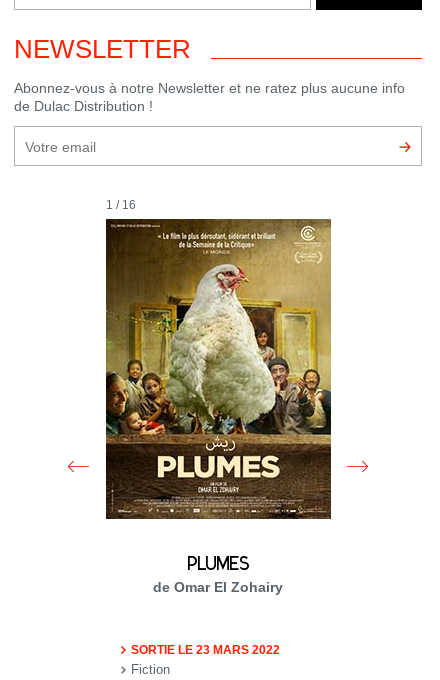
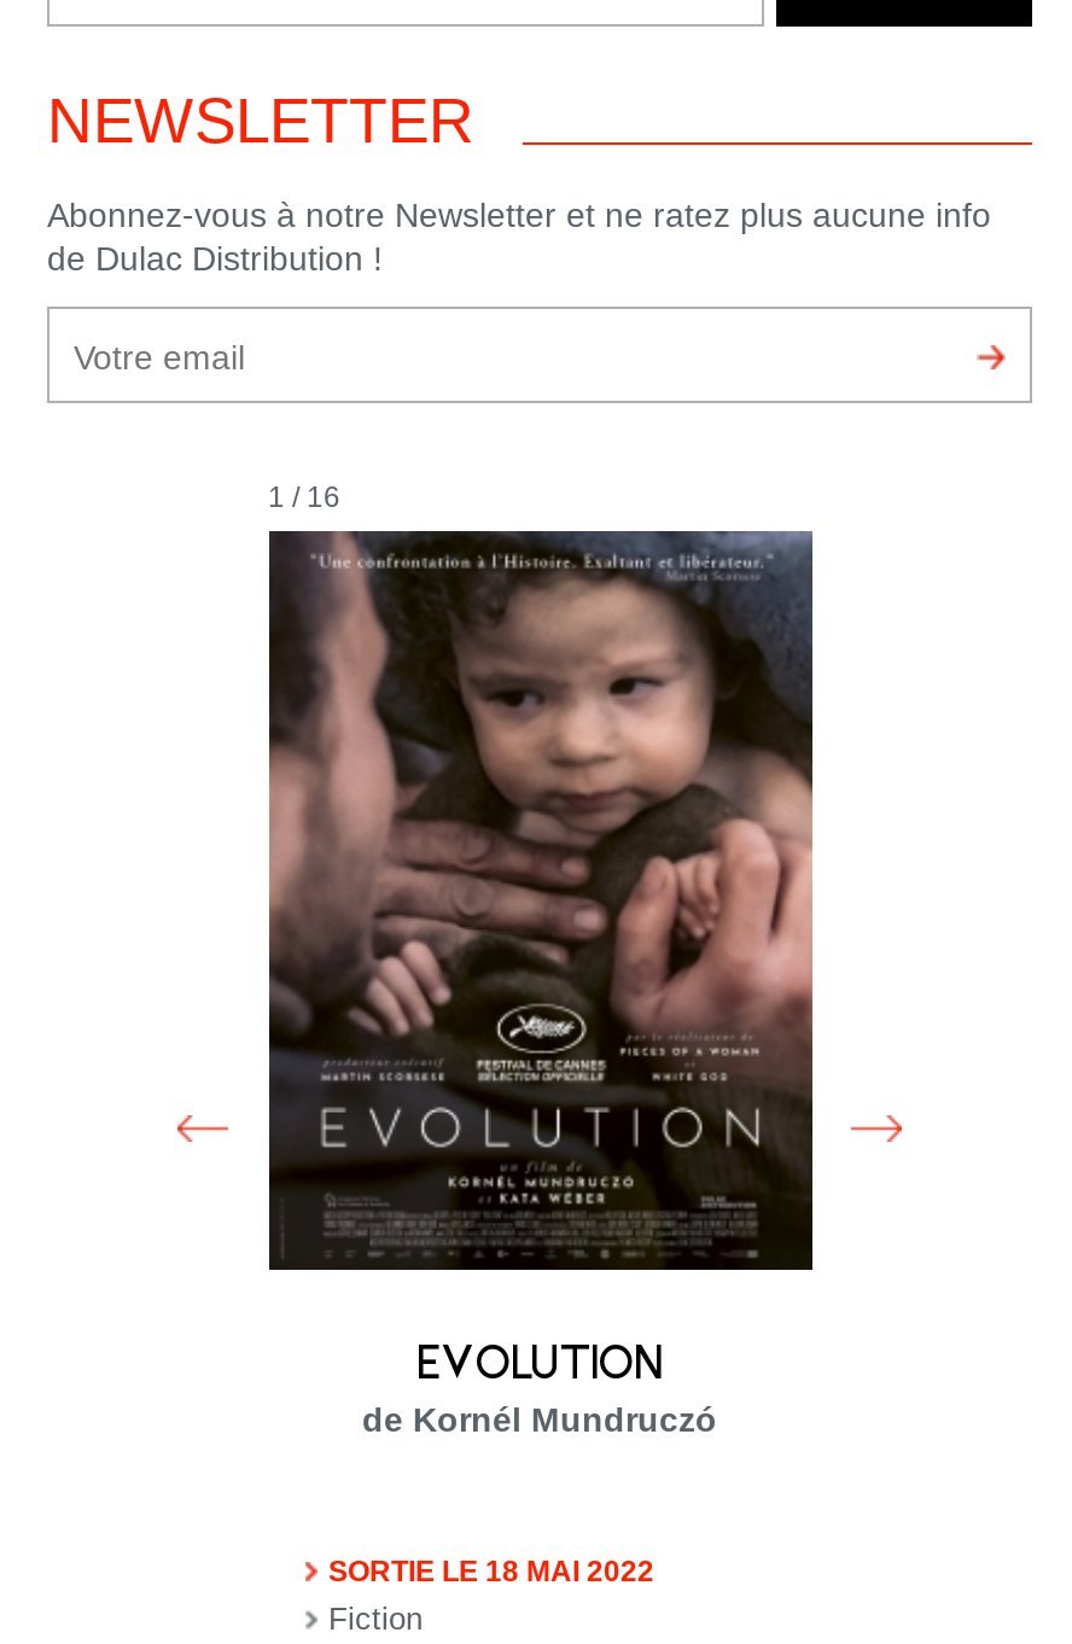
[106,218,332,595] [image] | PLUMES | de Omar El Zohairy -> [267,531,815,1439] [image] | EVOLUTION | de Kornél Mundruczó
[130,643,279,657] SORTIE LE 23 MARS 2022 -> [328,1555,654,1589] SORTIE LE 18 MAI 2022

